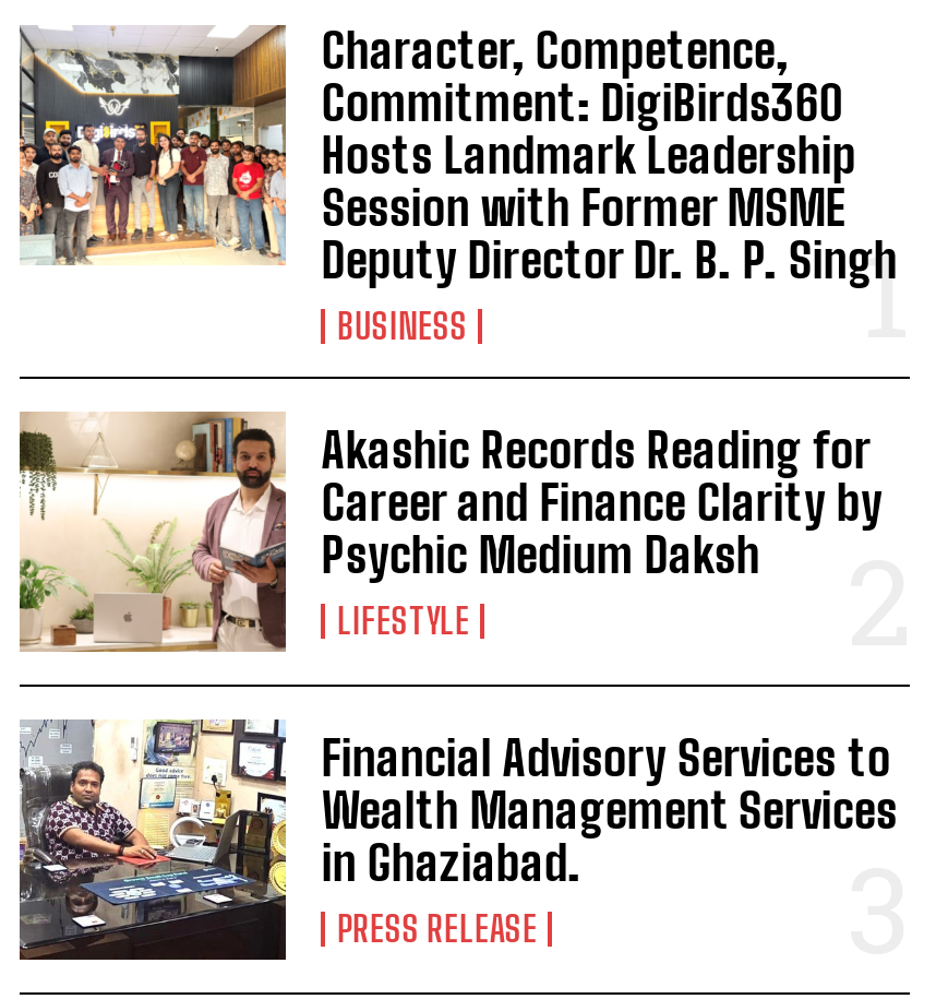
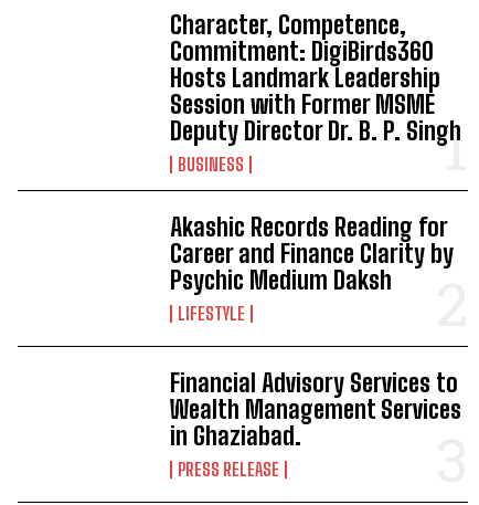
[17,23,288,267] [image] -> none
[17,409,288,654] [image] -> none
[17,717,288,962] [image] -> none

